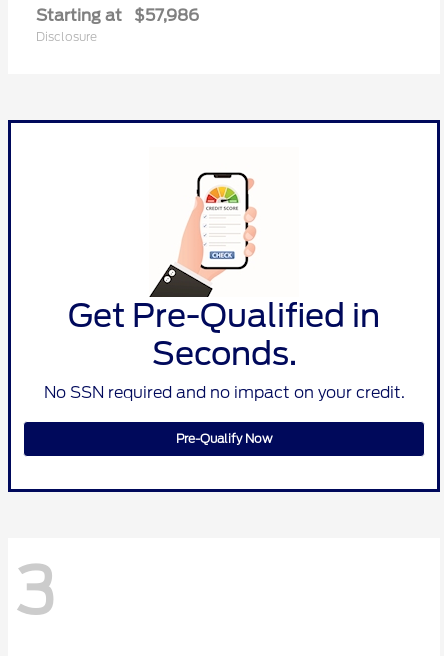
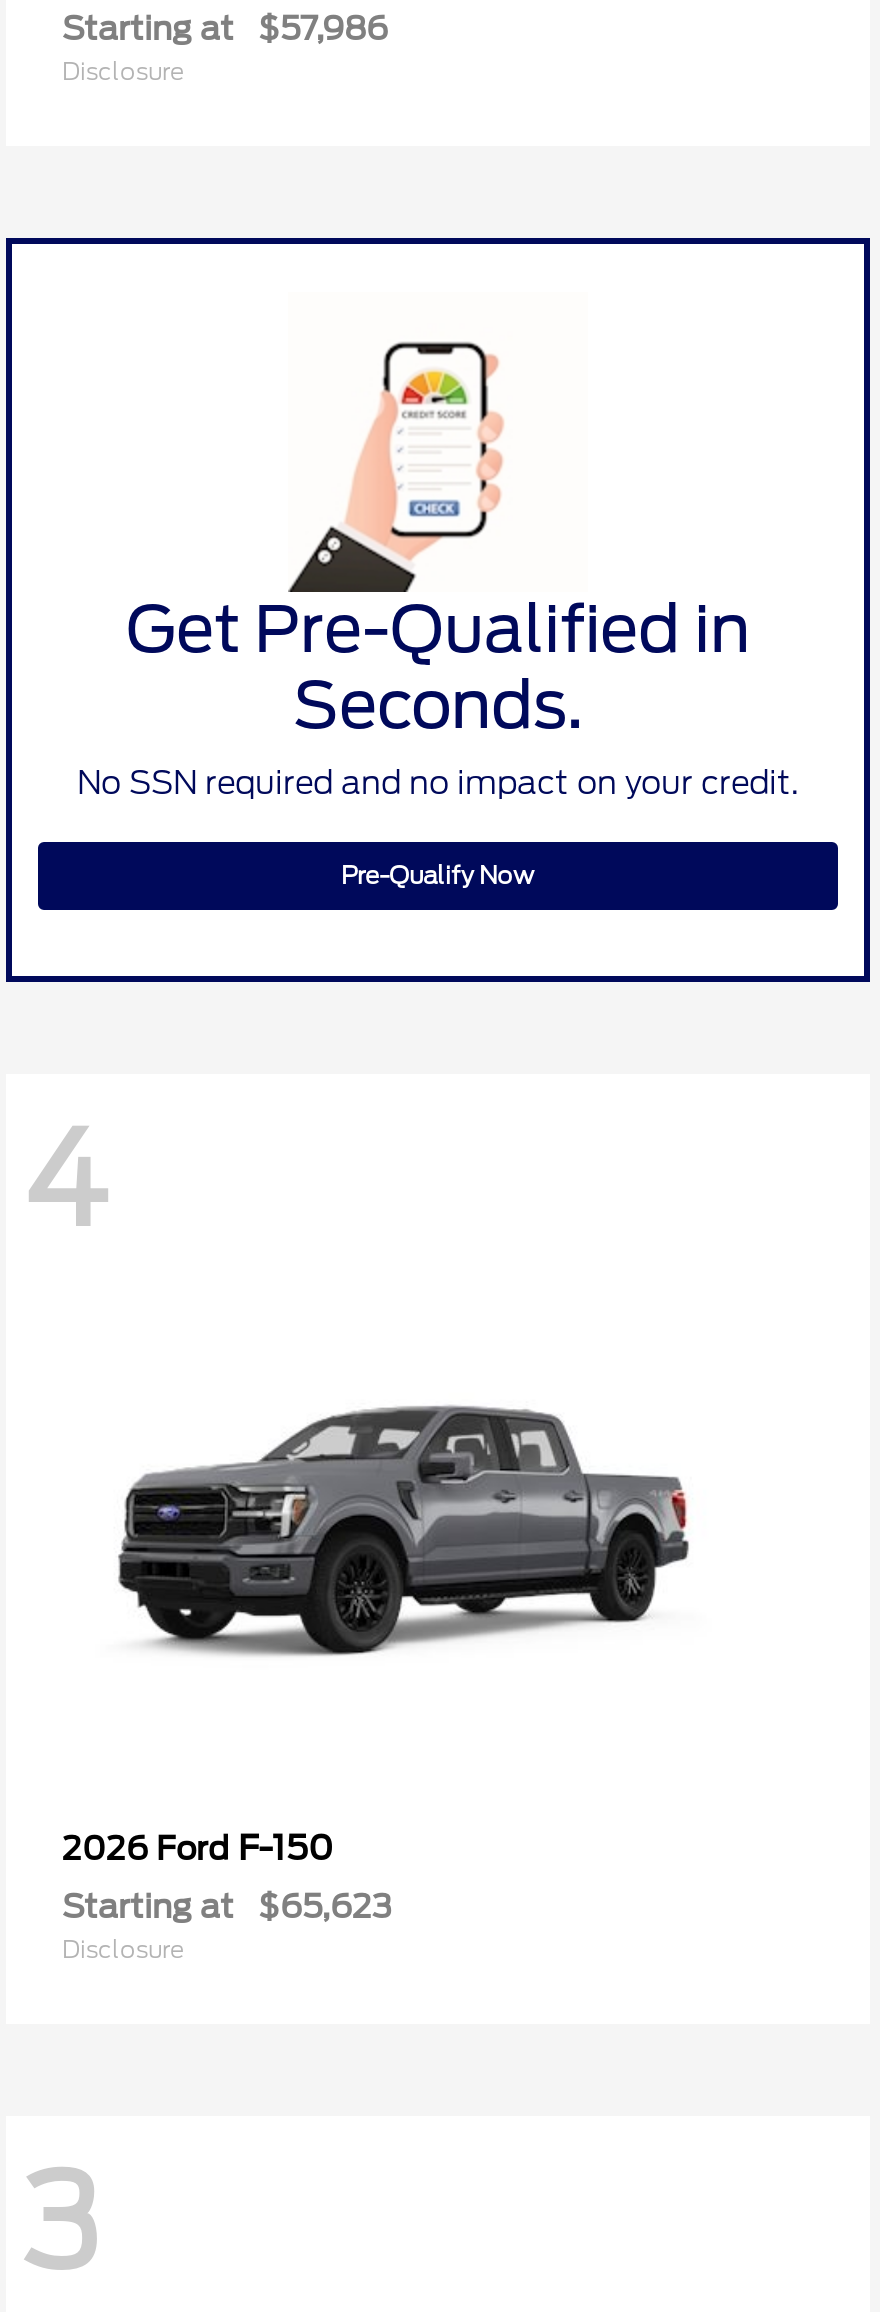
none -> [22,1104,108,1256] 4
none -> [62,1828,392,1964] 2026 Ford F-150 | Starting at | $65,623 | Disclosure
none -> [118,1404,690,1656] [image]

